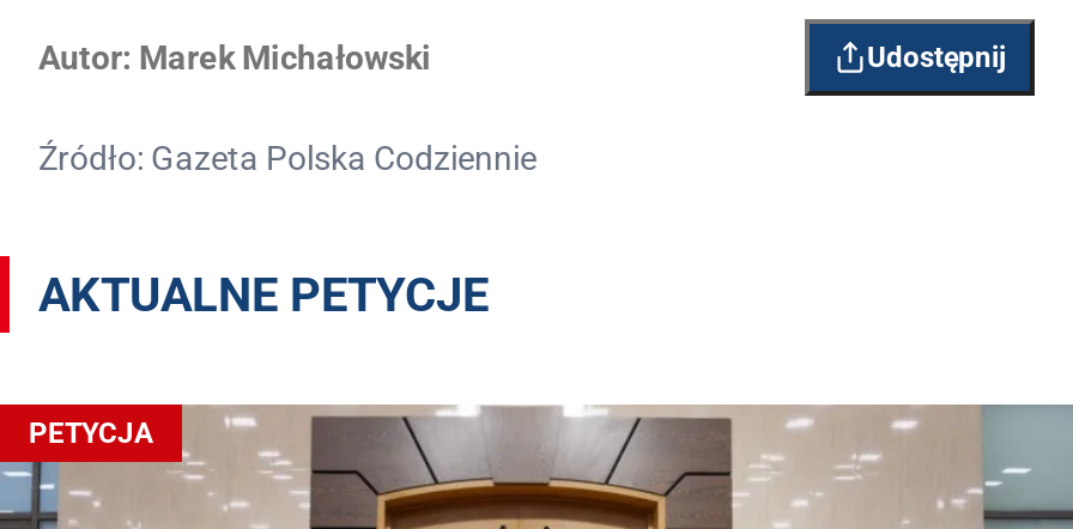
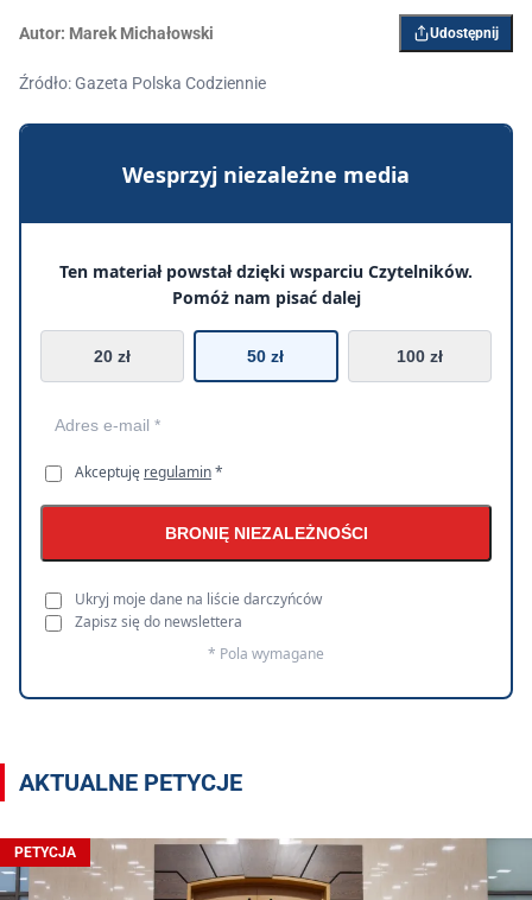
none -> [18,122,514,701] [image] | Wesprzyj niezależne media | Ten materiał powstał dzięki wsparciu Czytelników. | Pomóż nam pisać dalej | 20 zł | 50 zł | 100 zł
none -> [75,462,368,663] Akceptuję regulamin * | BRONIĘ NIEZALEŻNOŚCI | Ukryj moje dane na liście darczyńców | Zapisz się do newslettera | * Pola wymagane

